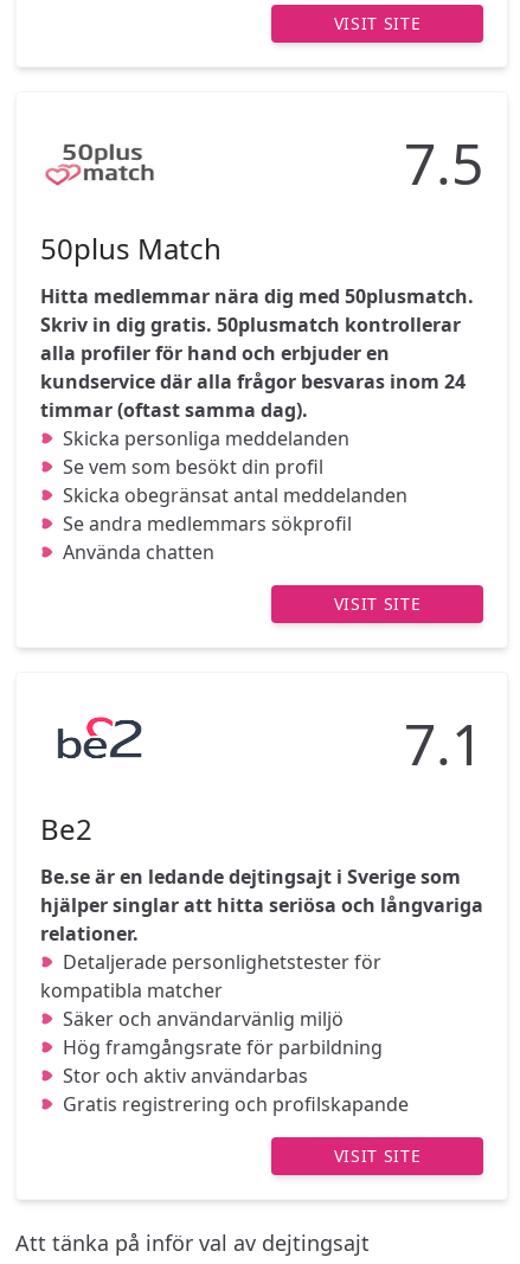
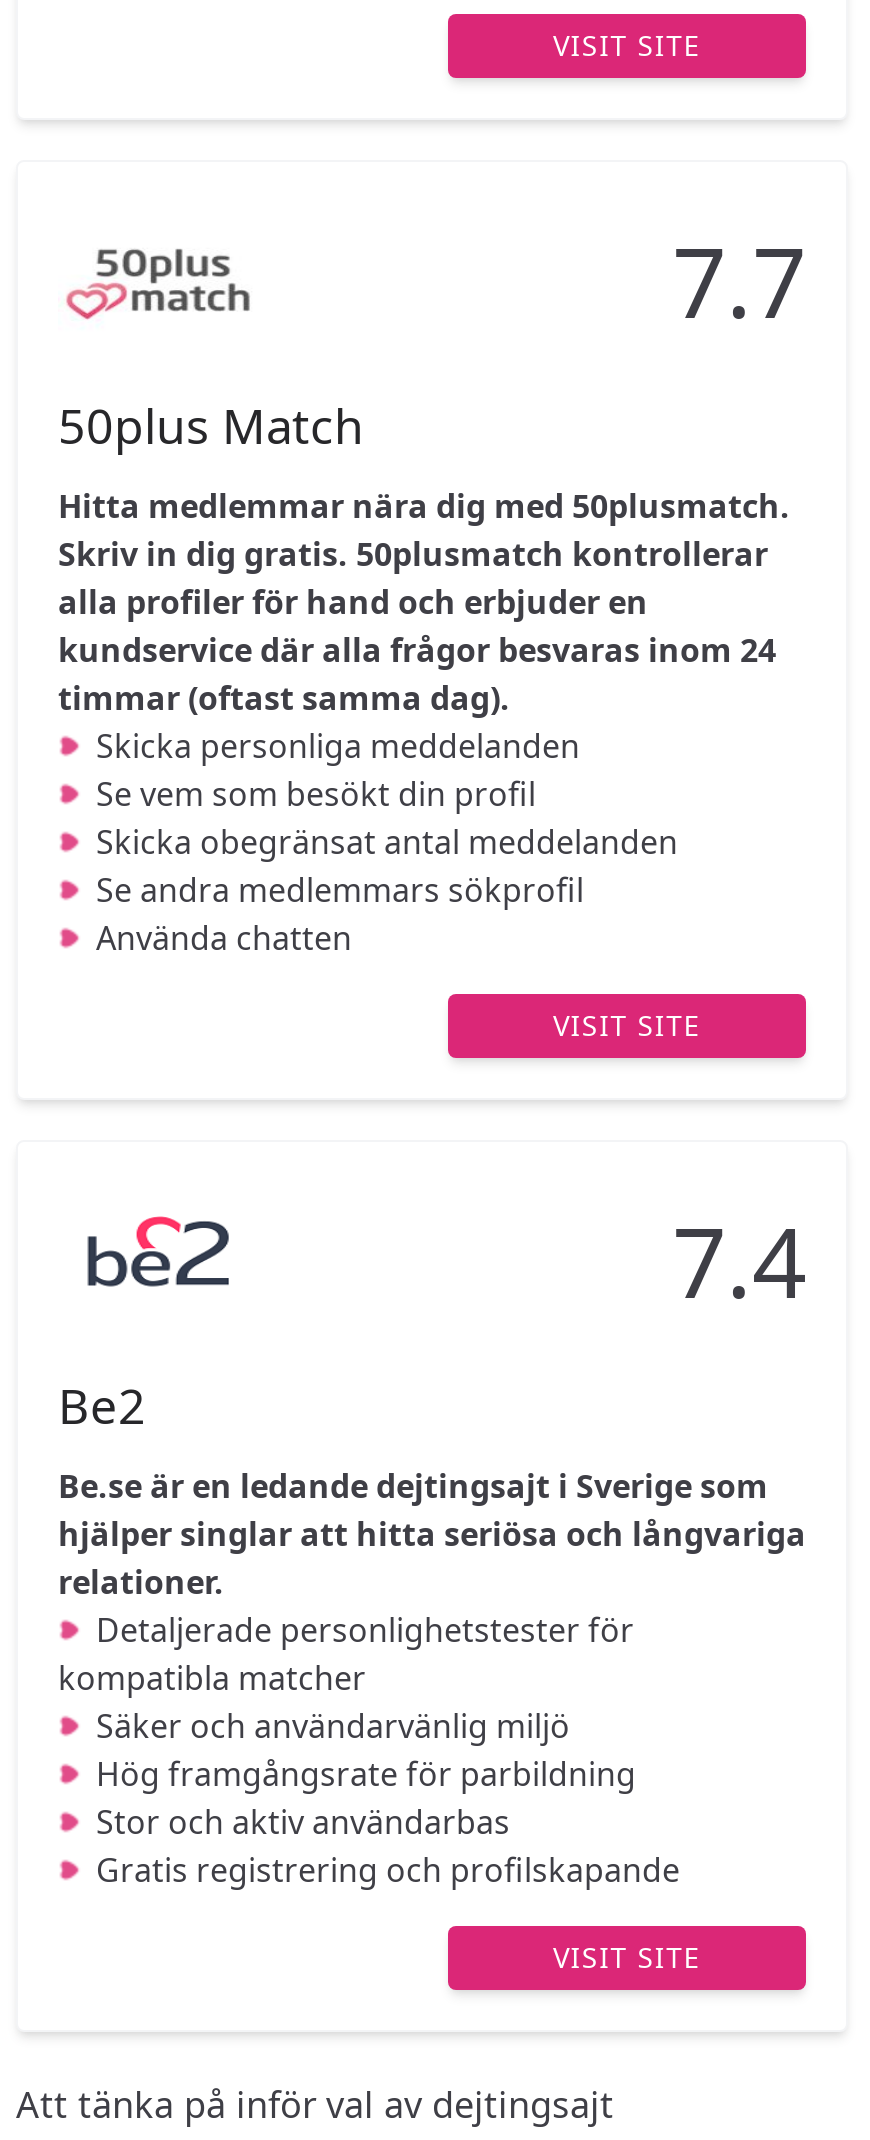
[404,124,483,201] 7.5 -> [672,216,806,346] 7.7
[404,705,483,782] 7.1 -> [672,1196,806,1326] 7.4

